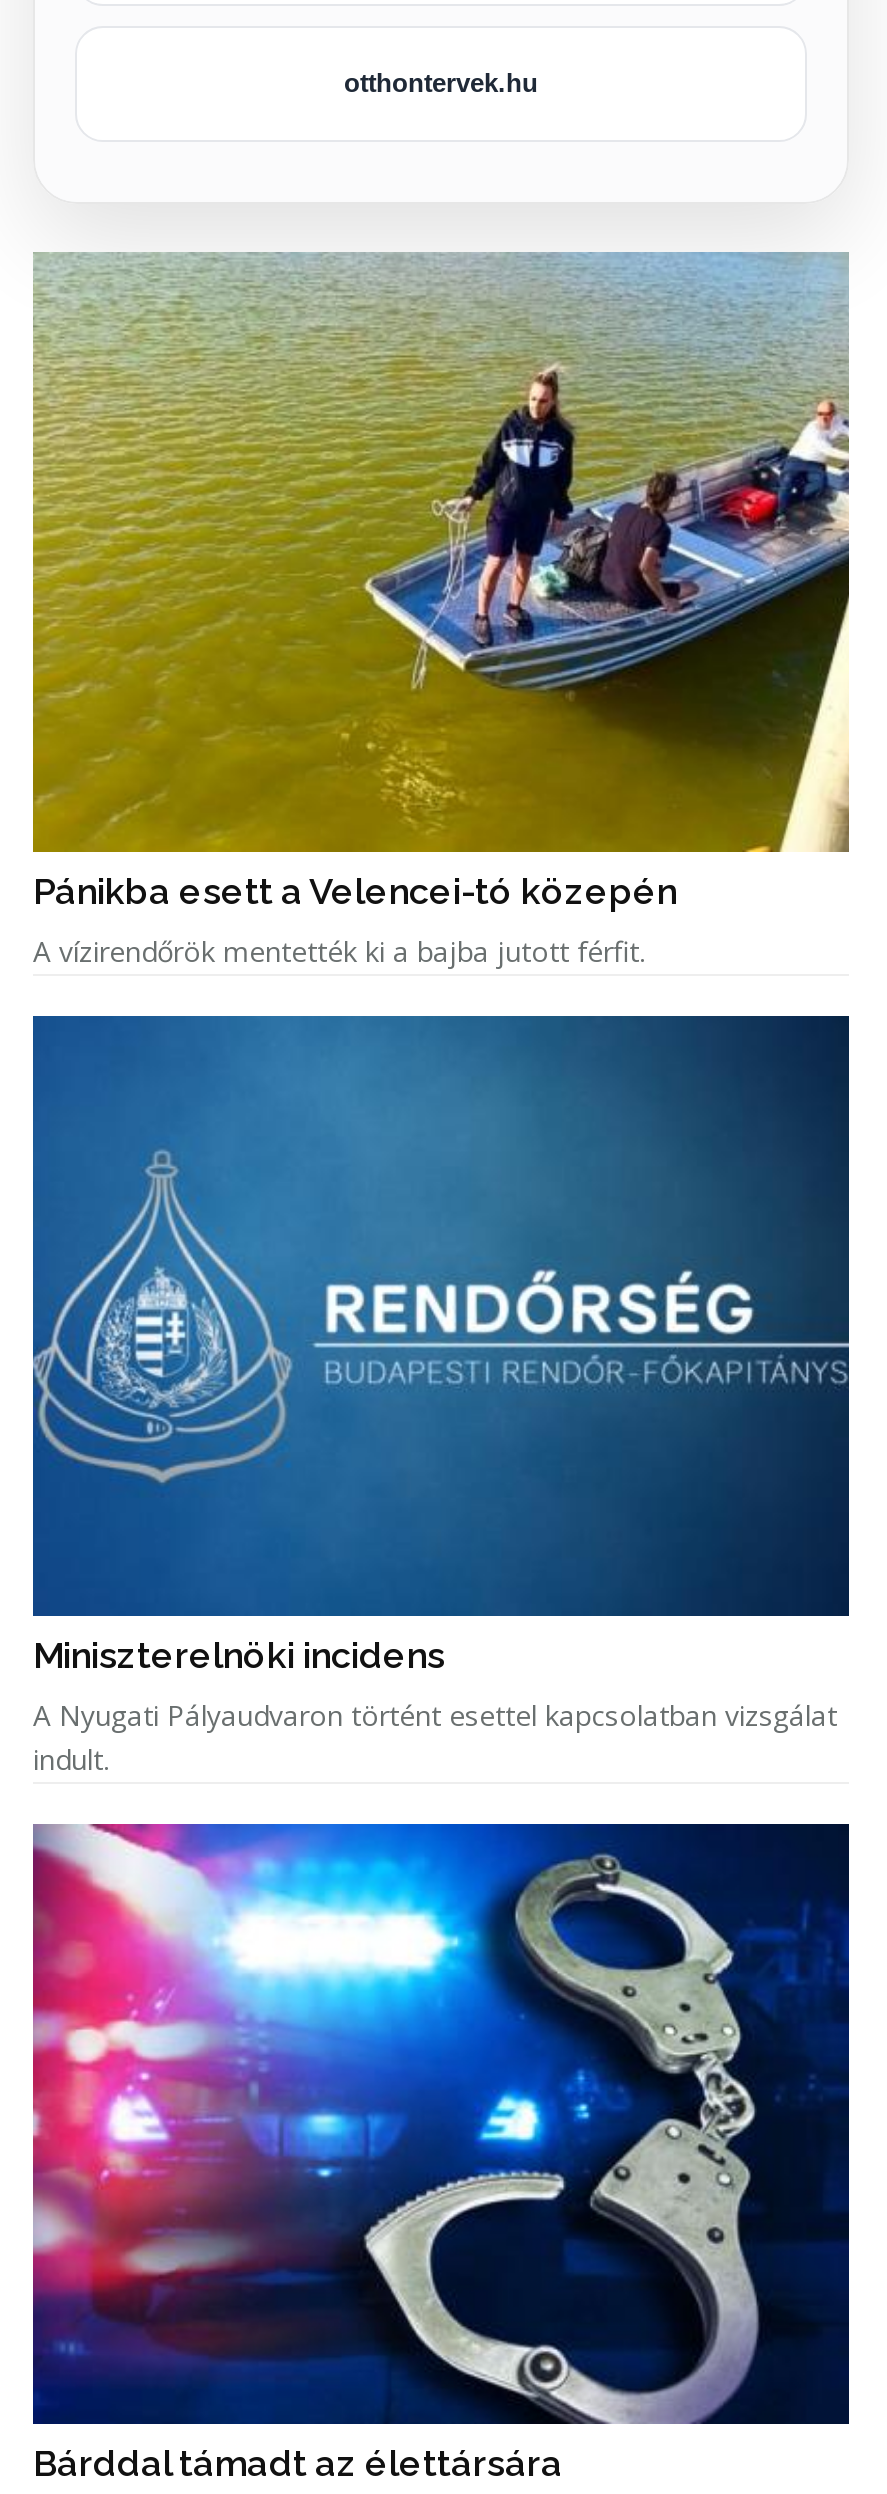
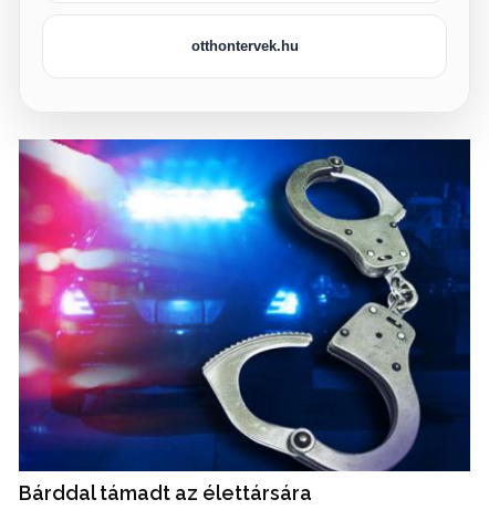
[31,252,851,969] [image] | Pánikba esett a Velencei-tó közepén | A vízirendőrök mentették ki a bajba jutott férfit. -> none
[31,1014,851,1777] [image] | Miniszterelnöki incidens | A Nyugati Pályaudvaron történt esettel kapcsolatban vizsgálat | indult. -> none

